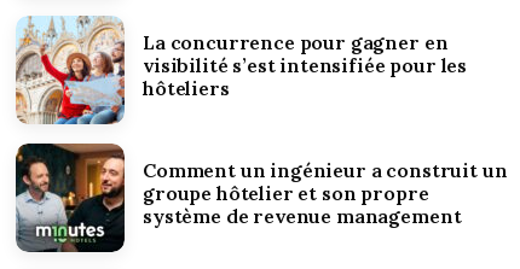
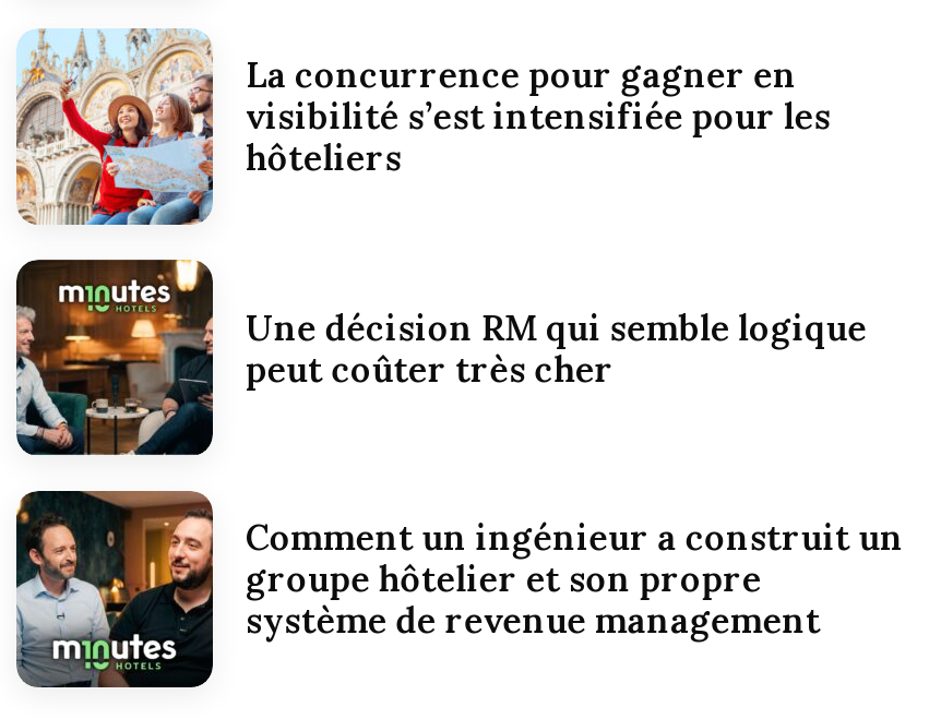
none -> [16,259,867,455] [image] | Une décision RM qui semble logique | peut coûter très cher

